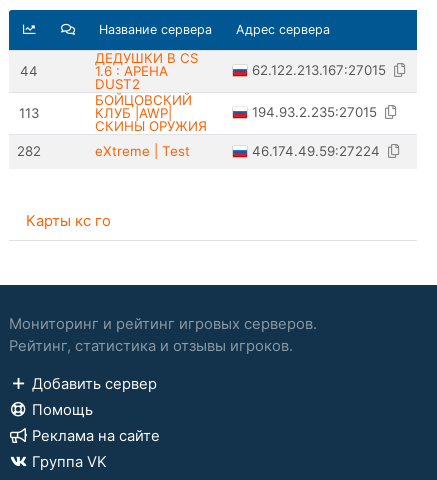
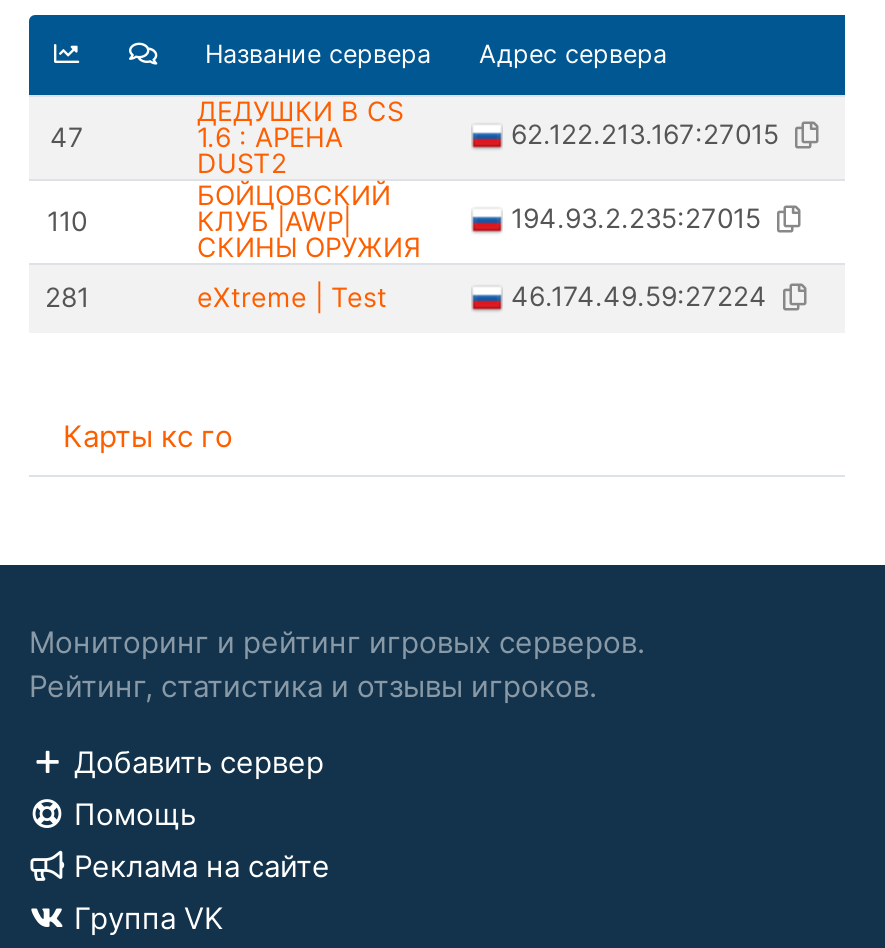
[20,63,38,79] 44 -> [50,122,84,154] 47
[19,105,39,121] 113 -> [47,206,87,238] 110
[17,143,41,159] 282 -> [45,282,89,314] 281

